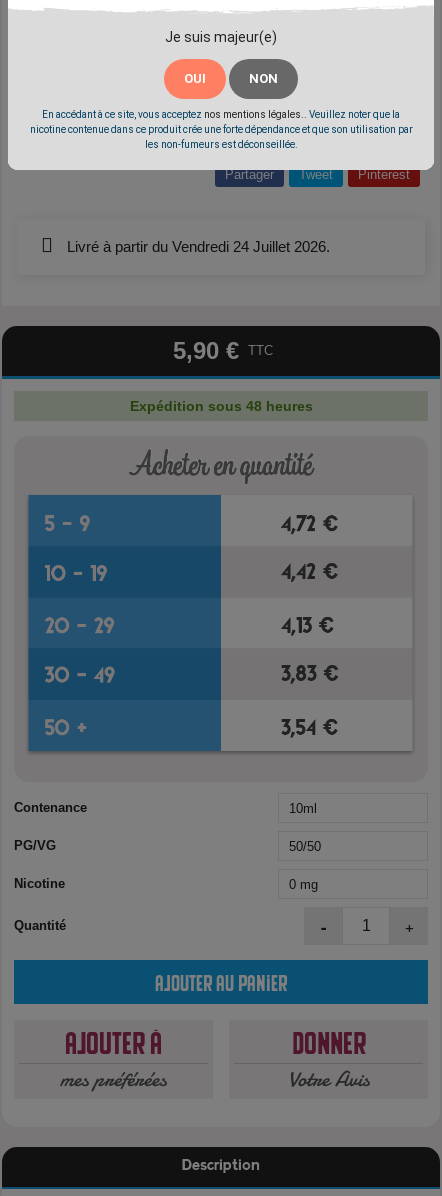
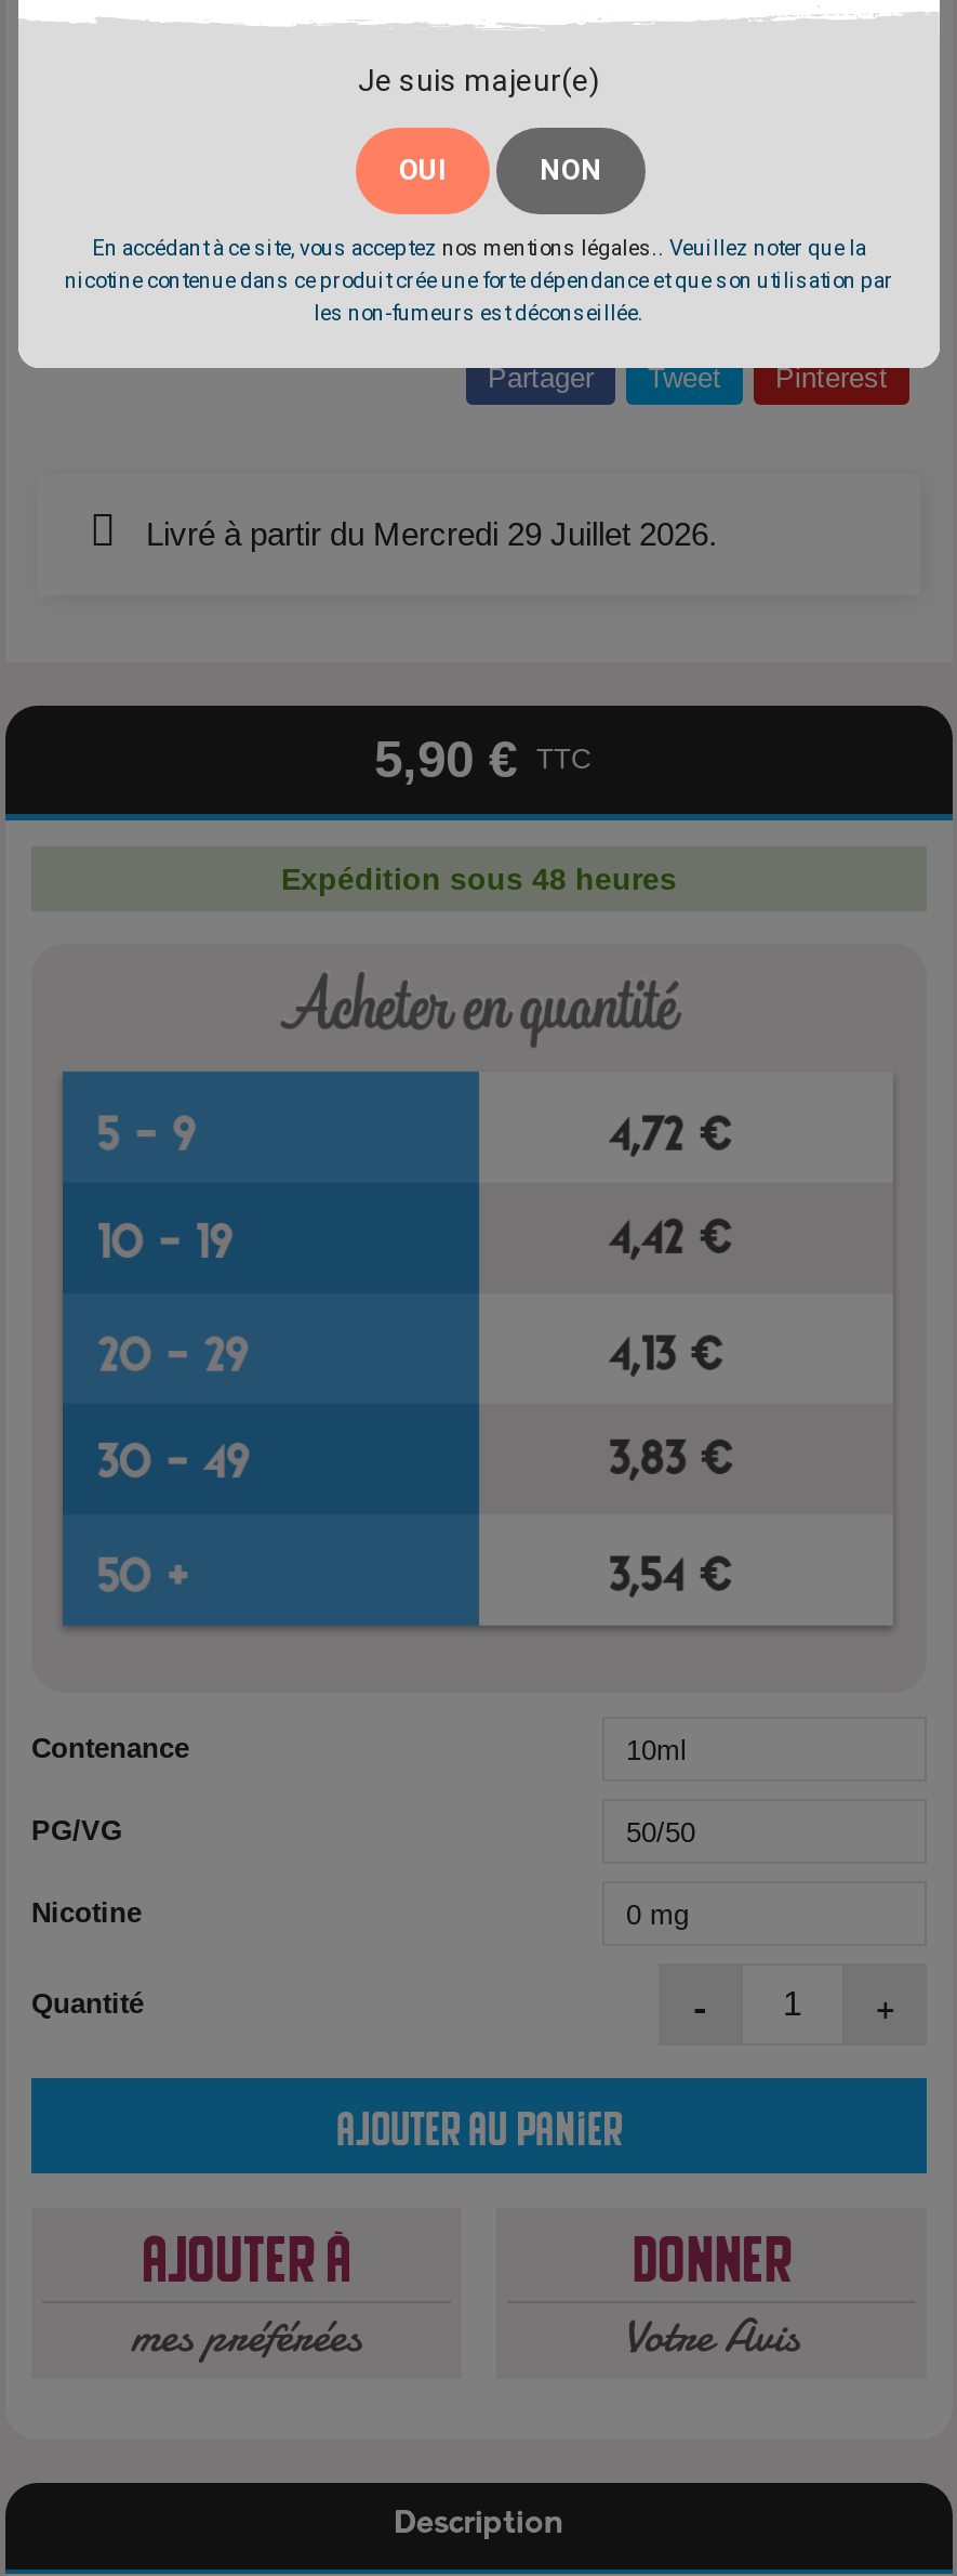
[67,238,330,255] Livré à partir du Vendredi 24 Juillet 2026. -> [146,515,717,552] Livré à partir du Mercredi 29 Juillet 2026.

